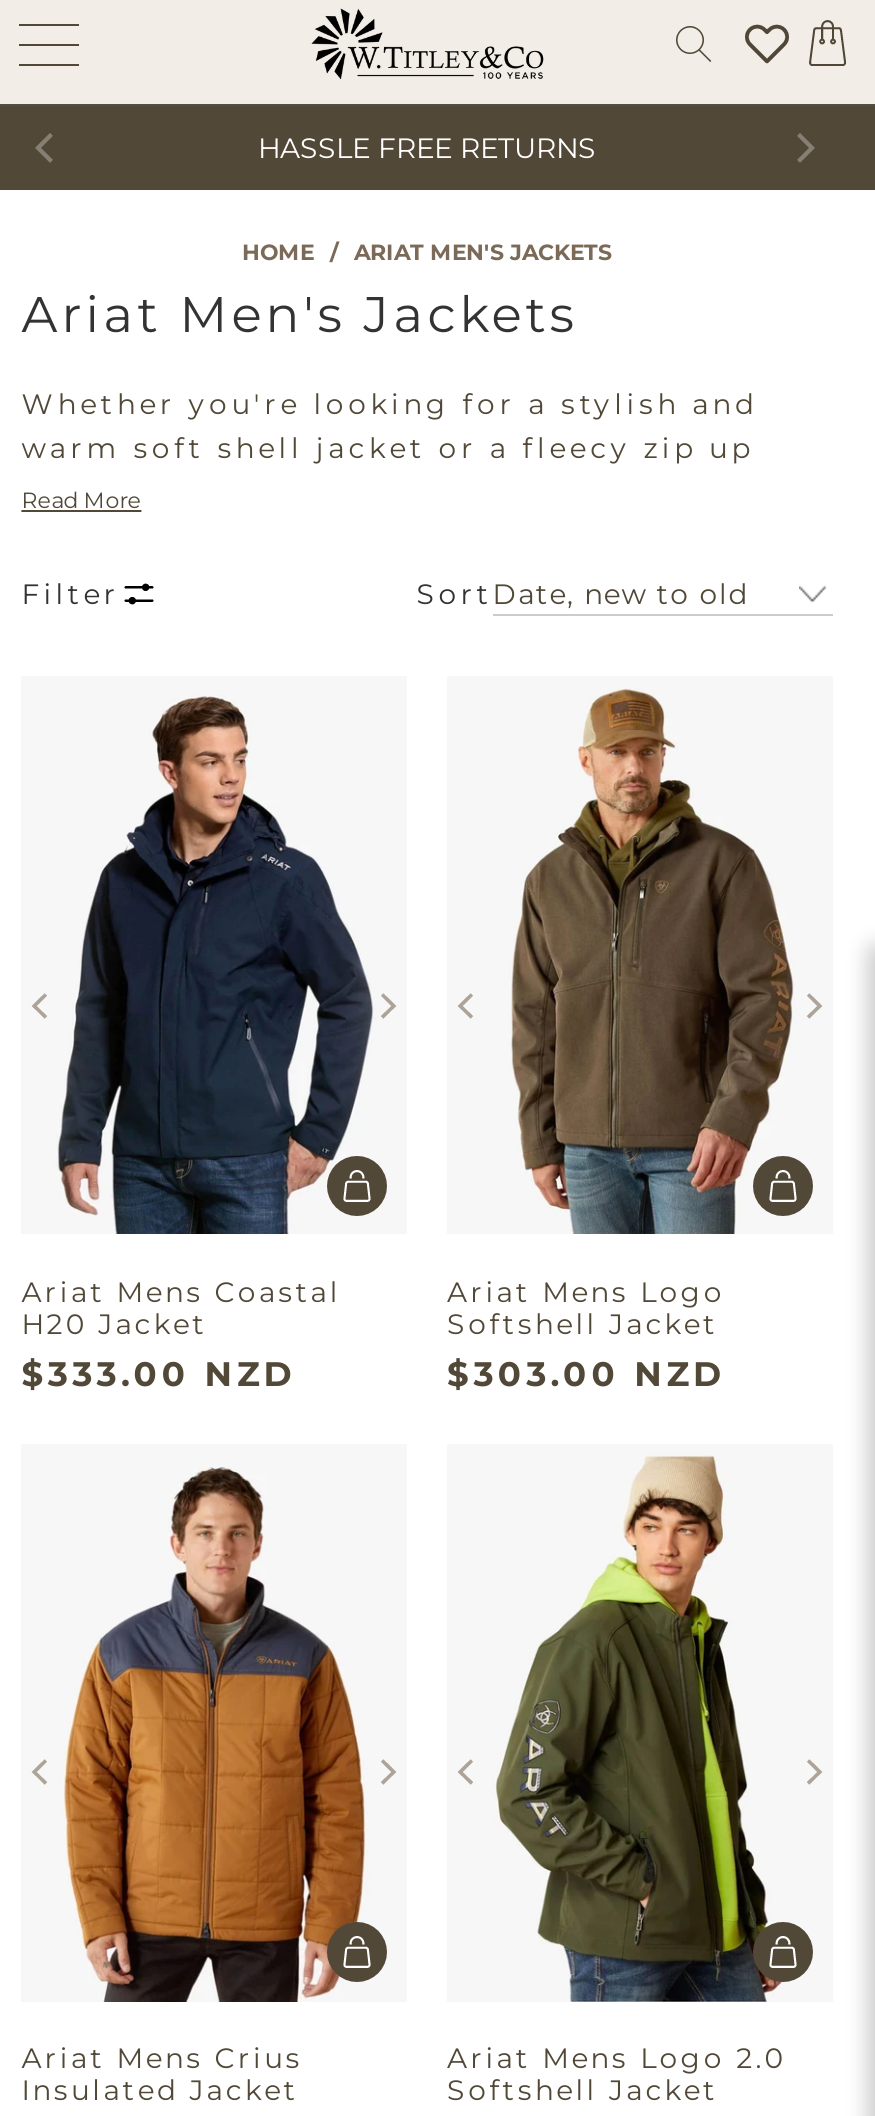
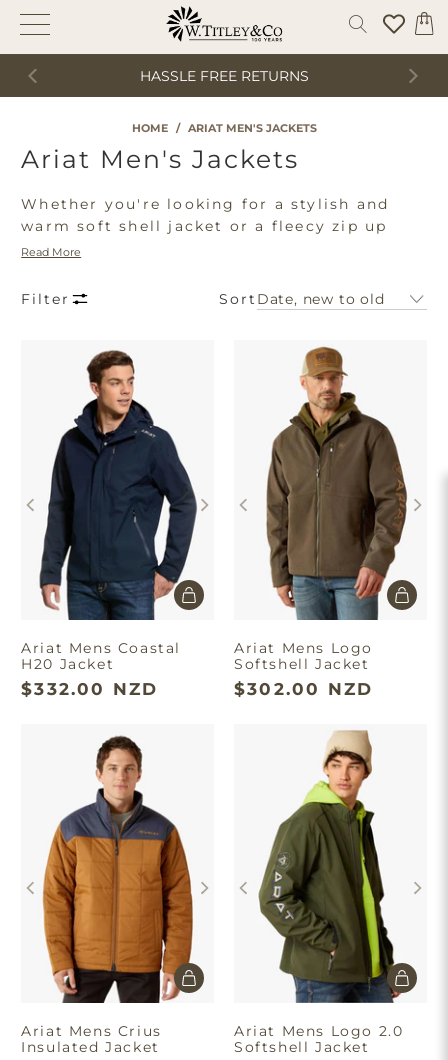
[21,1353,296,1393] $333.00 NZD -> [21,678,158,698] $332.00 NZD
[447,1353,725,1393] $303.00 NZD -> [234,678,373,698] $302.00 NZD

